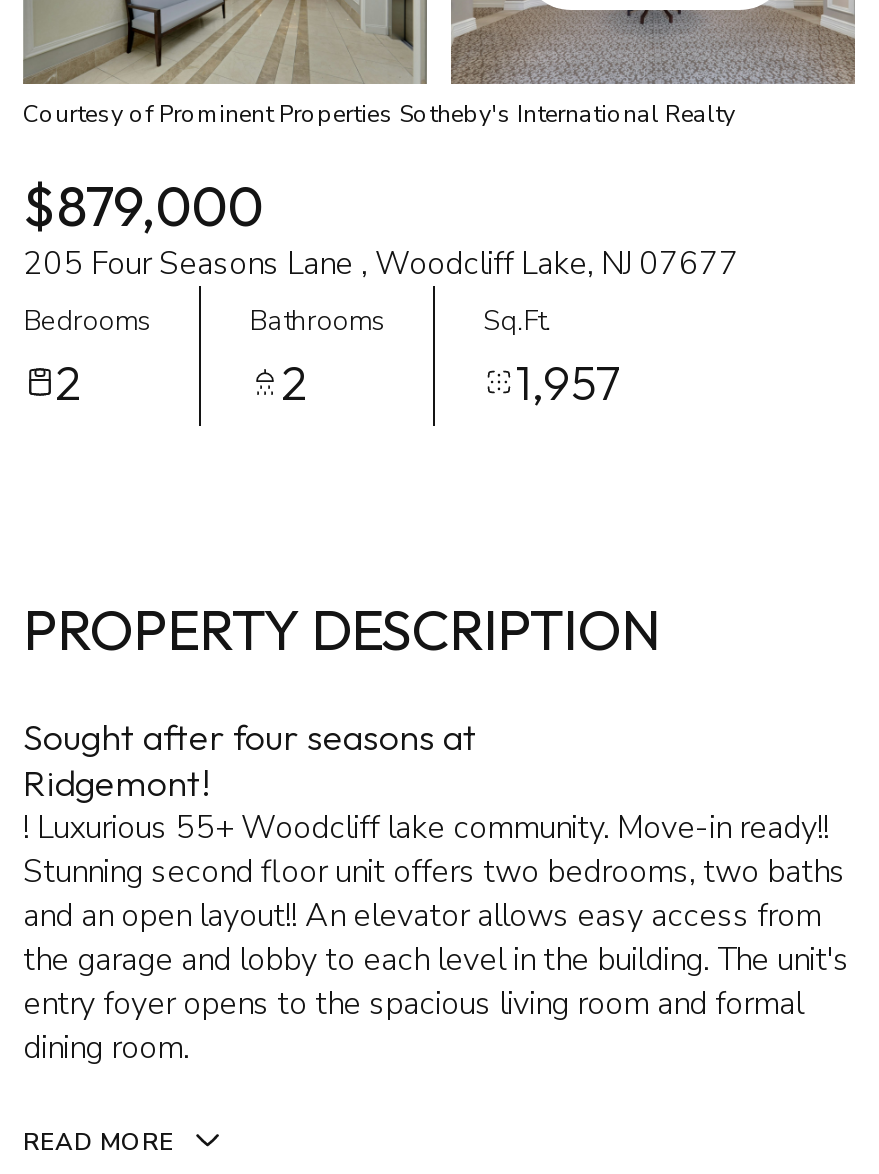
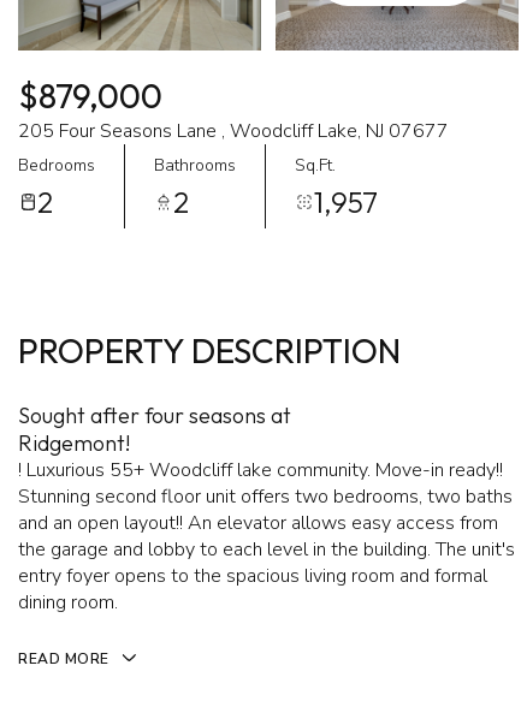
[23,98,735,130] Courtesy of Prominent Properties Sotheby's International Realty -> none

